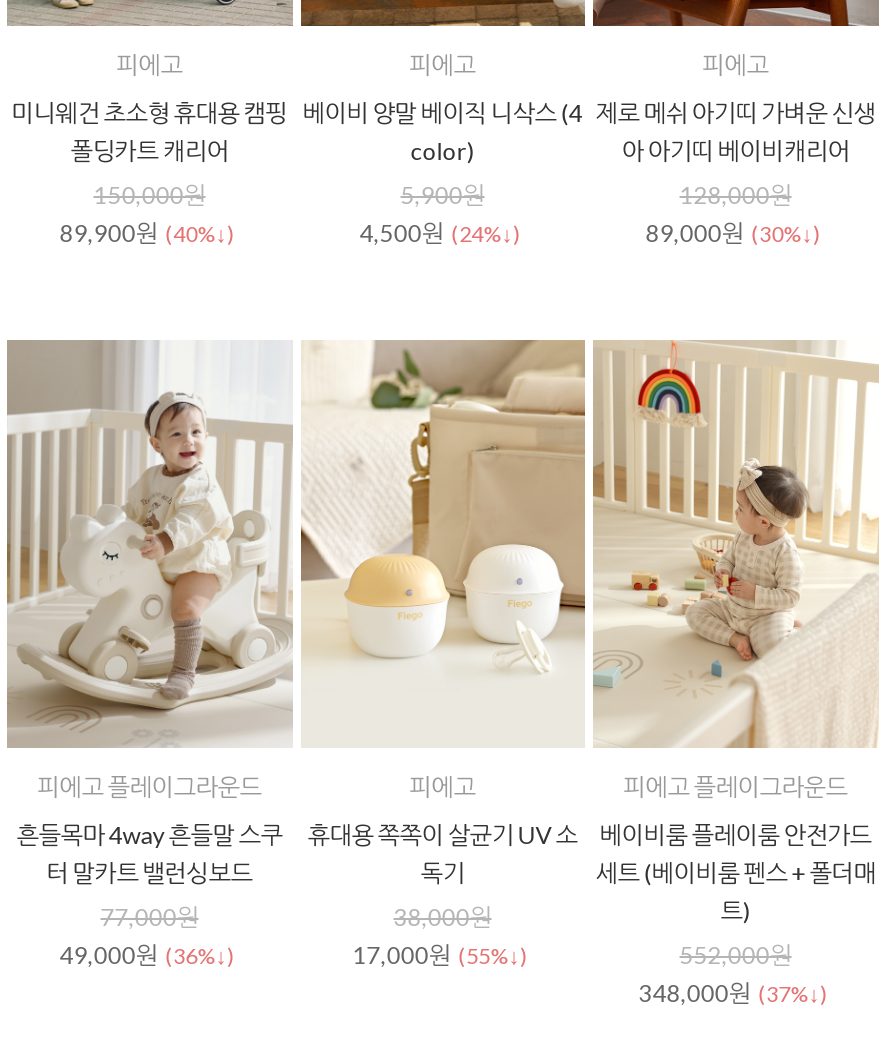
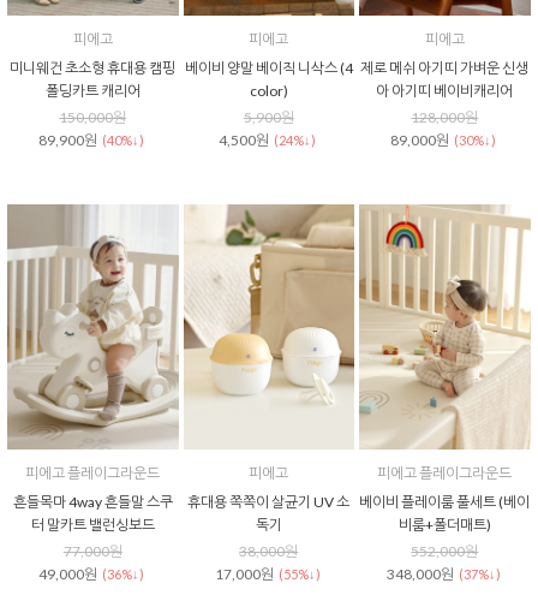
[596,819,876,925] 베이비룸 플레이룸 안전가드 | 세트 (베이비룸 펜스 + 폴더매 | 트) -> [359,492,530,533] 베이비 플레이룸 풀세트 (베이 | 비룸+폴더매트)

